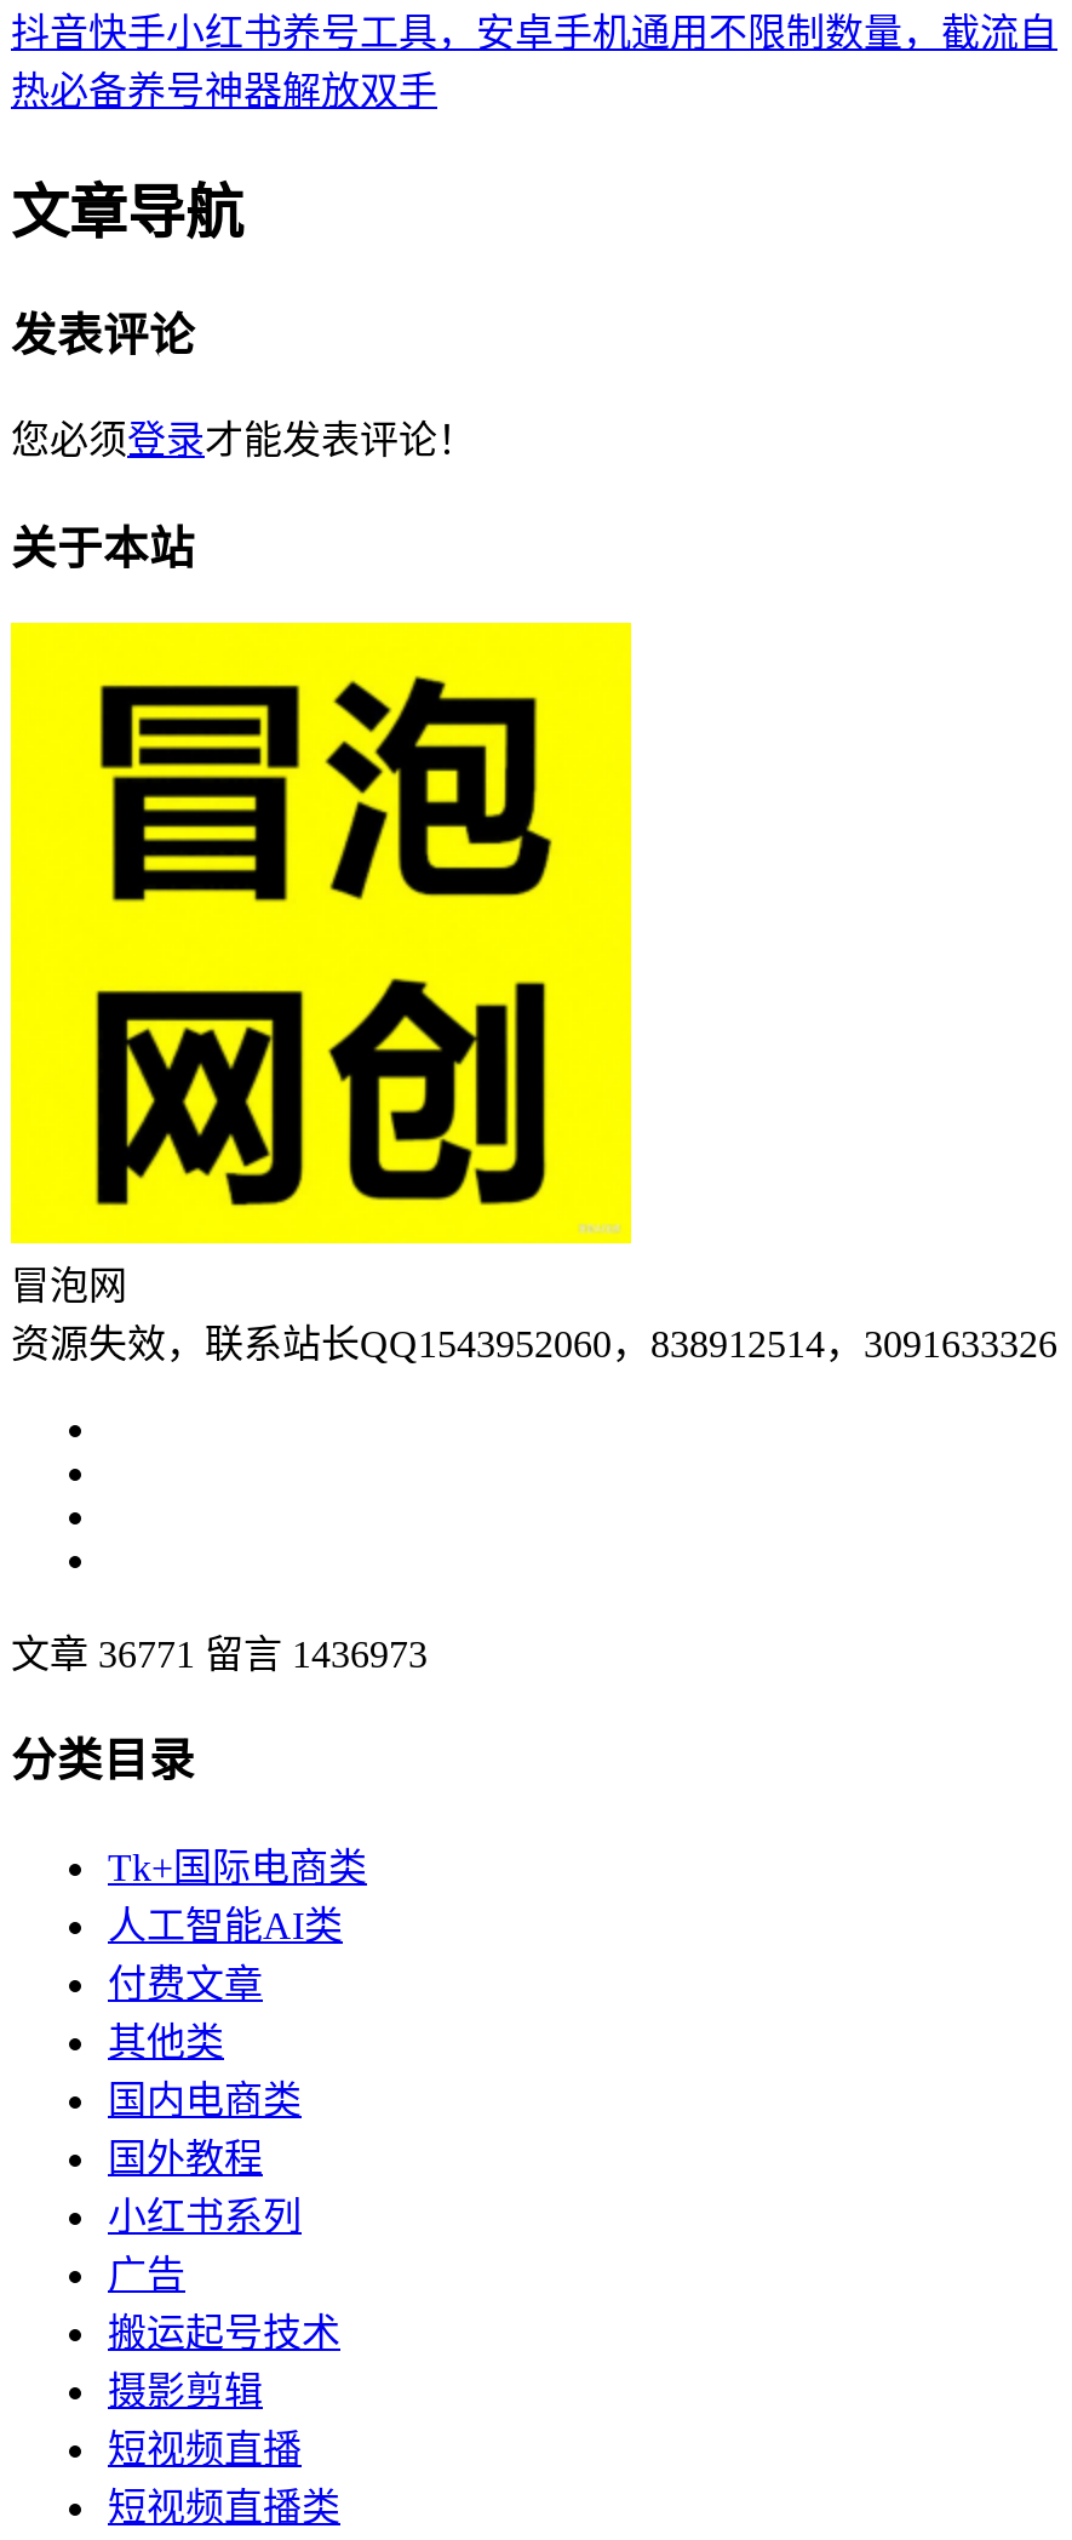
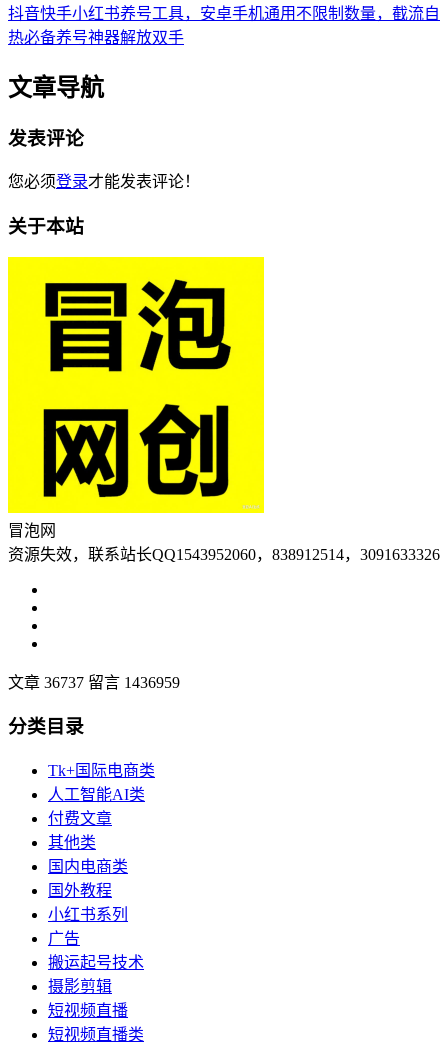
[11,1633,428,1674] 文章 36771 留言 1436973 -> [8,674,180,691] 文章 36737 留言 1436959

